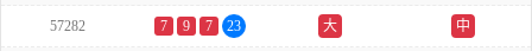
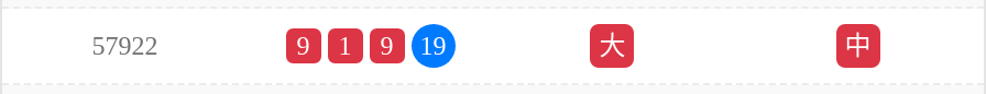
[50,18,167,34] 57282 | 7 -> [92,31,158,61] 57922
[205,18,241,34] 7 | 23 -> [338,31,446,61] 1 | 9 | 19

